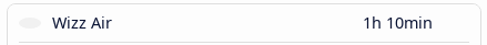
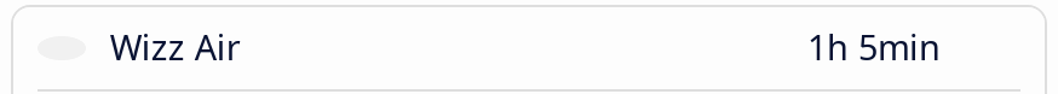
[363,12,437,33] 1h 10min -> [807,24,950,70] 1h 5min

